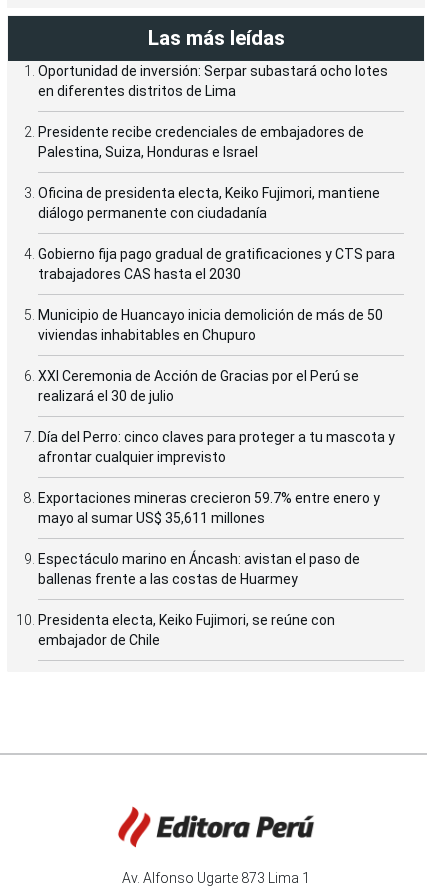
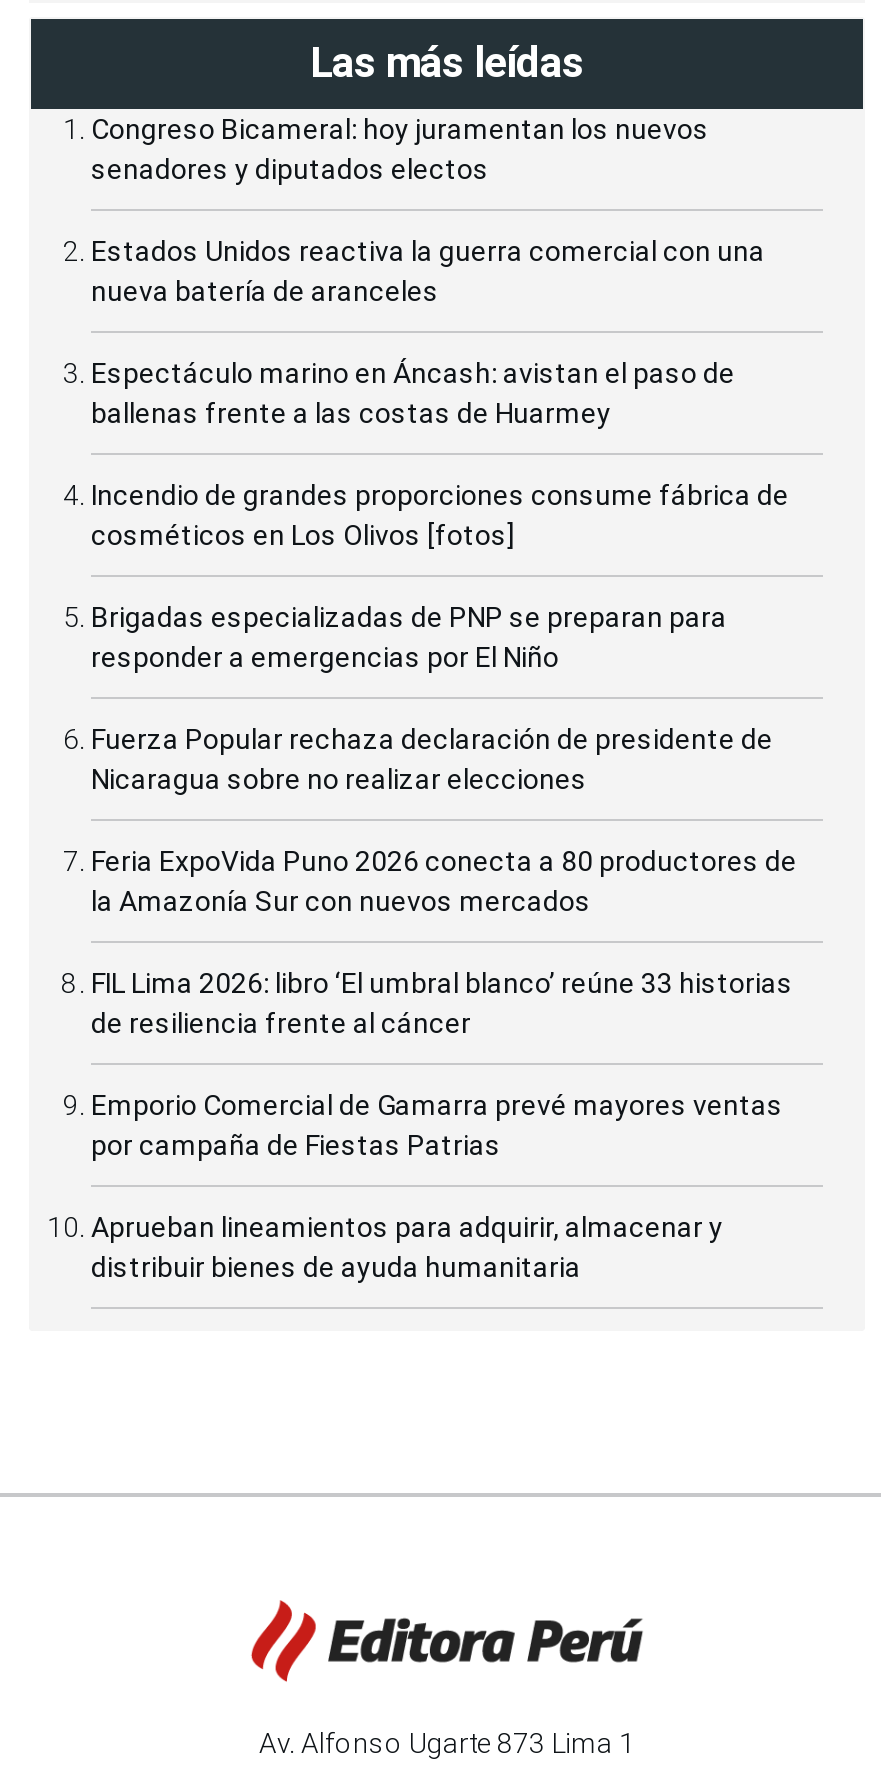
[38,62,395,525] Oportunidad de inversión: Serpar subastará ocho lotes | en diferentes distritos de Lima | Presidente recibe credenciales de embajadores de | Palestina, Suiza, Honduras e Israel | Oficina de presidenta electa, Keiko Fujimori, mantiene | diálogo permanente con ciudadanía | Gobierno fija pago gradual de gratificaciones y CTS para | trabajadores CAS hasta el 2030 | Municipio de Huancayo inicia demolición de más de 50 | viviendas inhabitables en Chupuro | XXI Ceremonia de Acción de Gracias por el Perú se | realizará el 30 de julio | Día del Perro: cinco claves para proteger a tu mascota y | afrontar cualquier imprevisto | Exportaciones mineras crecieron 59.7% entre enero y | mayo al sumar US$ 35,611 millones -> [91,112,765,306] Congreso Bicameral: hoy juramentan los nuevos | senadores y diputados electos | Estados Unidos reactiva la guerra comercial con una | nueva batería de aranceles
moved [38,550,360,586] -> [91,356,735,428]: Espectáculo marino en Áncash: avistan el paso de | ballenas frente a las costas de Huarmey
[38,611,335,647] Presidenta electa, Keiko Fujimori, se reúne con | embajador de Chile -> [91,478,797,1282] Incendio de grandes proporciones consume fábrica de | cosméticos en Los Olivos [fotos] | Brigadas especializadas de PNP se preparan para | responder a emergencias por El Niño | Fuerza Popular rechaza declaración de presidente de | Nicaragua sobre no realizar elecciones | Feria ExpoVida Puno 2026 conecta a 80 productores de | la Amazonía Sur con nuevos mercados | FIL Lima 2026: libro ‘El umbral blanco’ reúne 33 historias | de resiliencia frente al cáncer | Emporio Comercial de Gamarra prevé mayores ventas | por campaña de Fiestas Patrias | Aprueban lineamientos para adquirir, almacenar y | distribuir bienes de ayuda humanitaria

